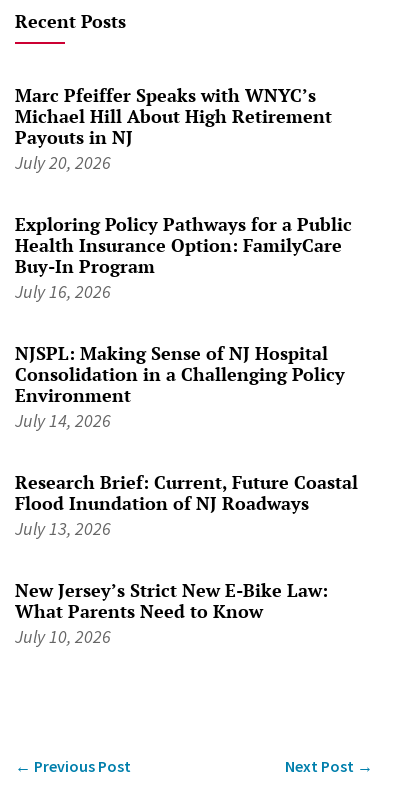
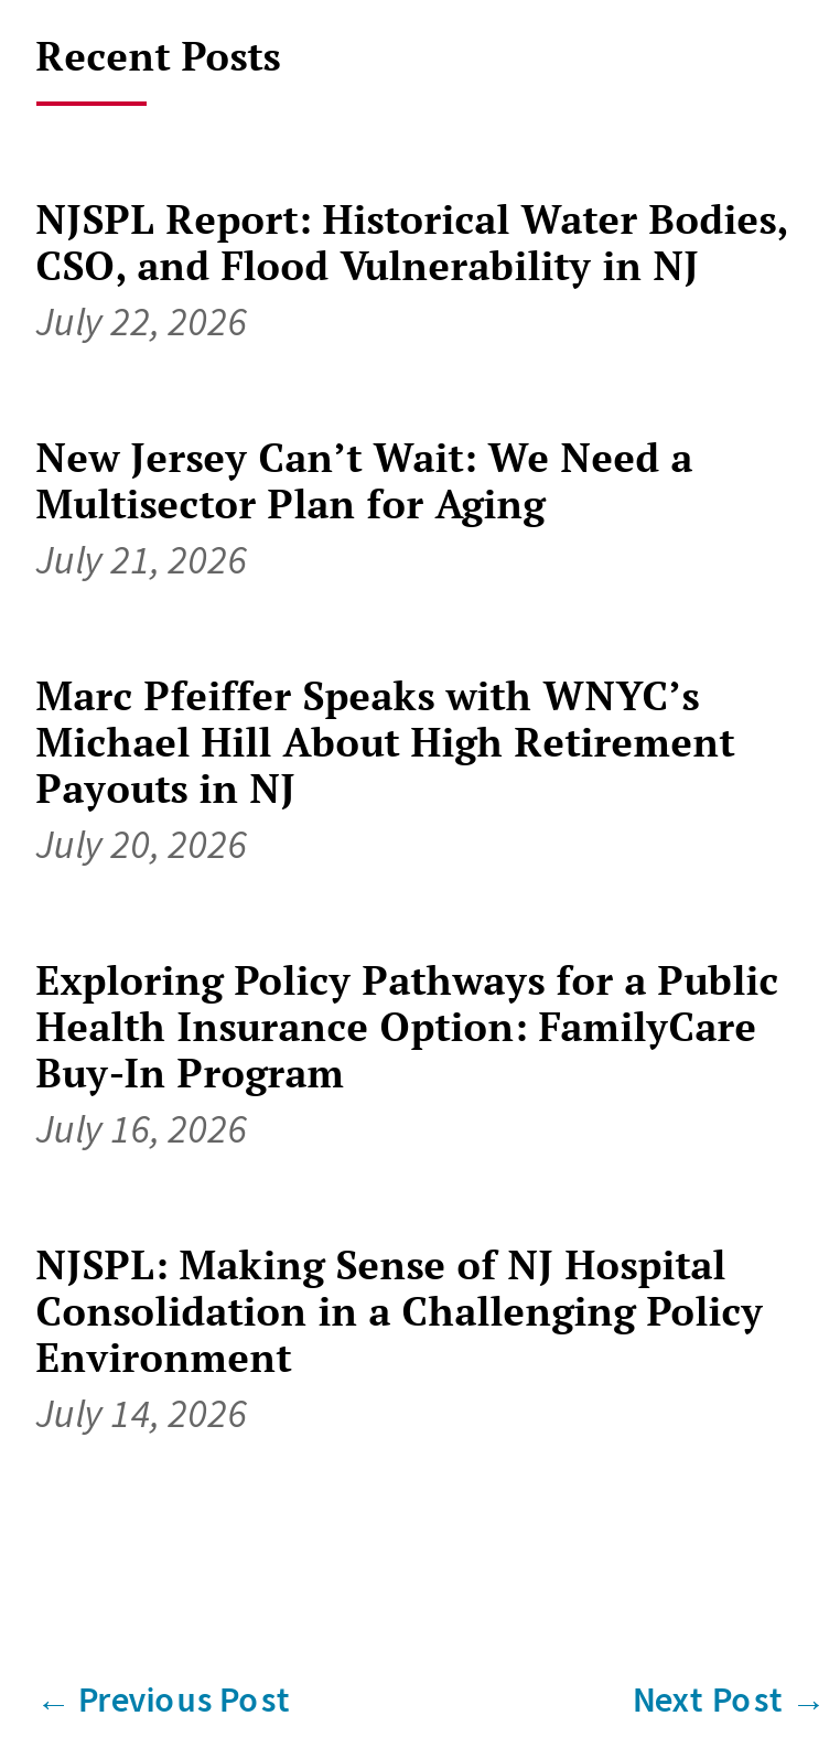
none -> [36,192,788,584] NJSPL Report: Historical Water Bodies, | CSO, and Flood Vulnerability in NJ | July 22, 2026 | New Jersey Can’t Wait: We Need a | Multisector Plan for Aging | July 21, 2026
moved [15,83,352,432] -> [36,668,779,1438]: Marc Pfeiffer Speaks with WNYC’s | Michael Hill About High Retirement | Payouts in NJ | ... | Environment | July 14, 2026
[15,470,358,648] Research Brief: Current, Future Coastal | Flood Inundation of NJ Roadways | July 13, 2026 | New Jersey’s Strict New E-Bike Law: | What Parents Need to Know | July 10, 2026 -> none

